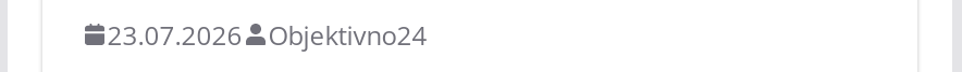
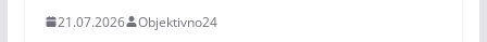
[107,17,427,53] 23.07.2026 Objektivno24 -> [57,13,217,31] 21.07.2026 Objektivno24

